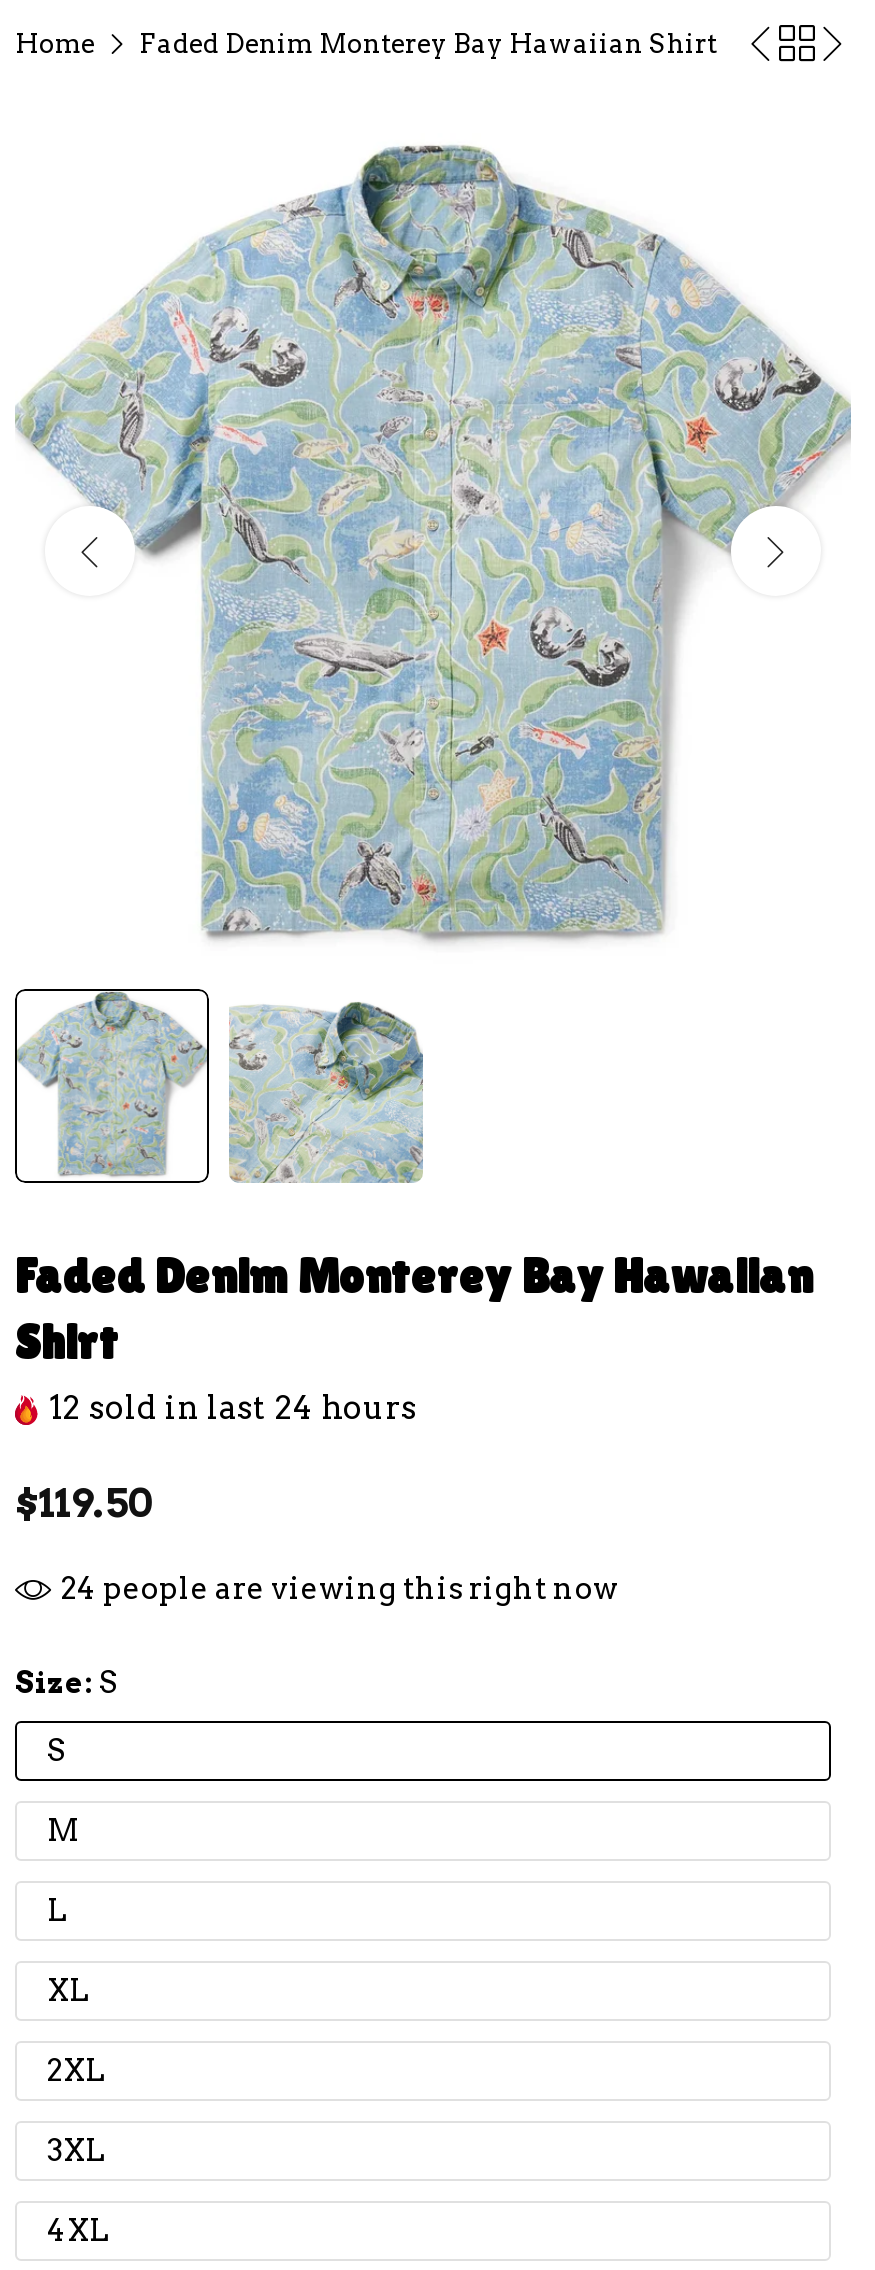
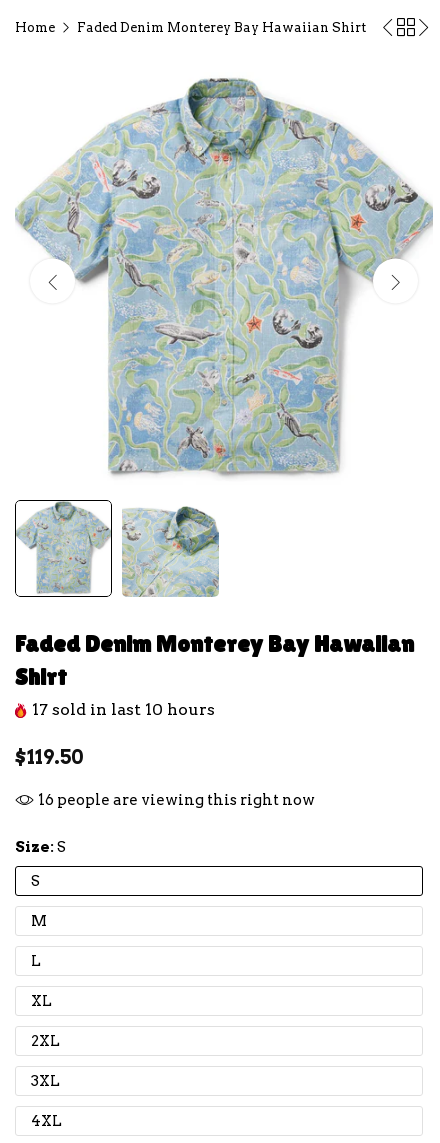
[49,1389,417,1427] 12 sold in last 24 hours -> [32,700,215,719] 17 sold in last 10 hours
[61,1571,619,1607] 24 people are viewing this right now -> [38,791,315,809] 16 people are viewing this right now

